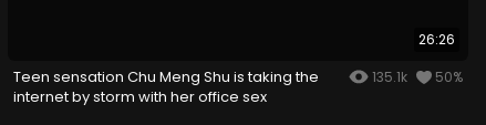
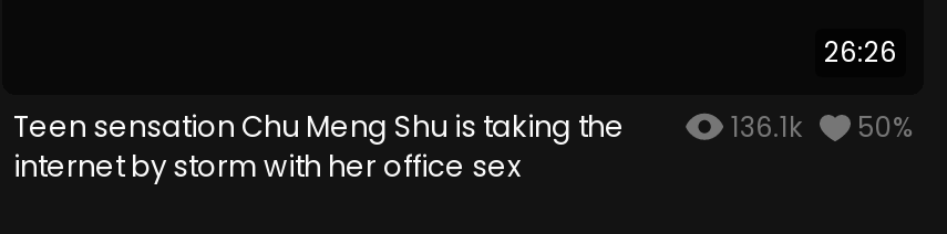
[369,67,463,86] 135.1k 50% -> [724,107,913,145] 136.1k 50%

